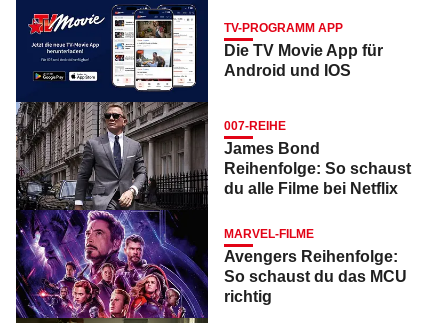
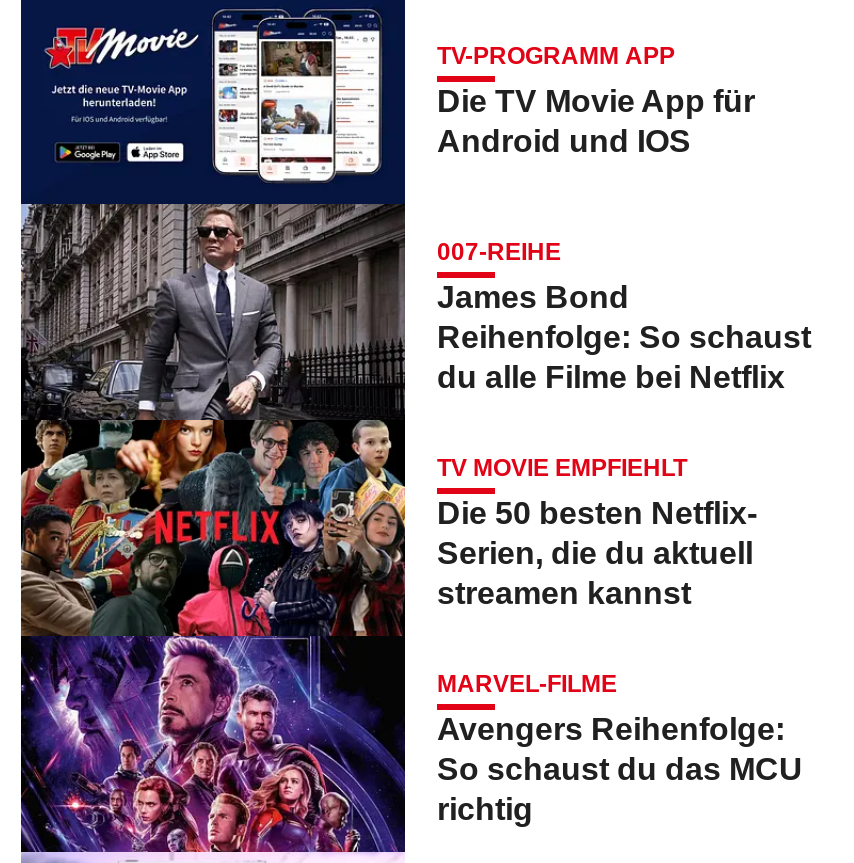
none -> [19,420,757,638] [image] | TV MOVIE EMPFIEHLT | Die 50 besten Netflix- | Serien, die du aktuell | streamen kannst

